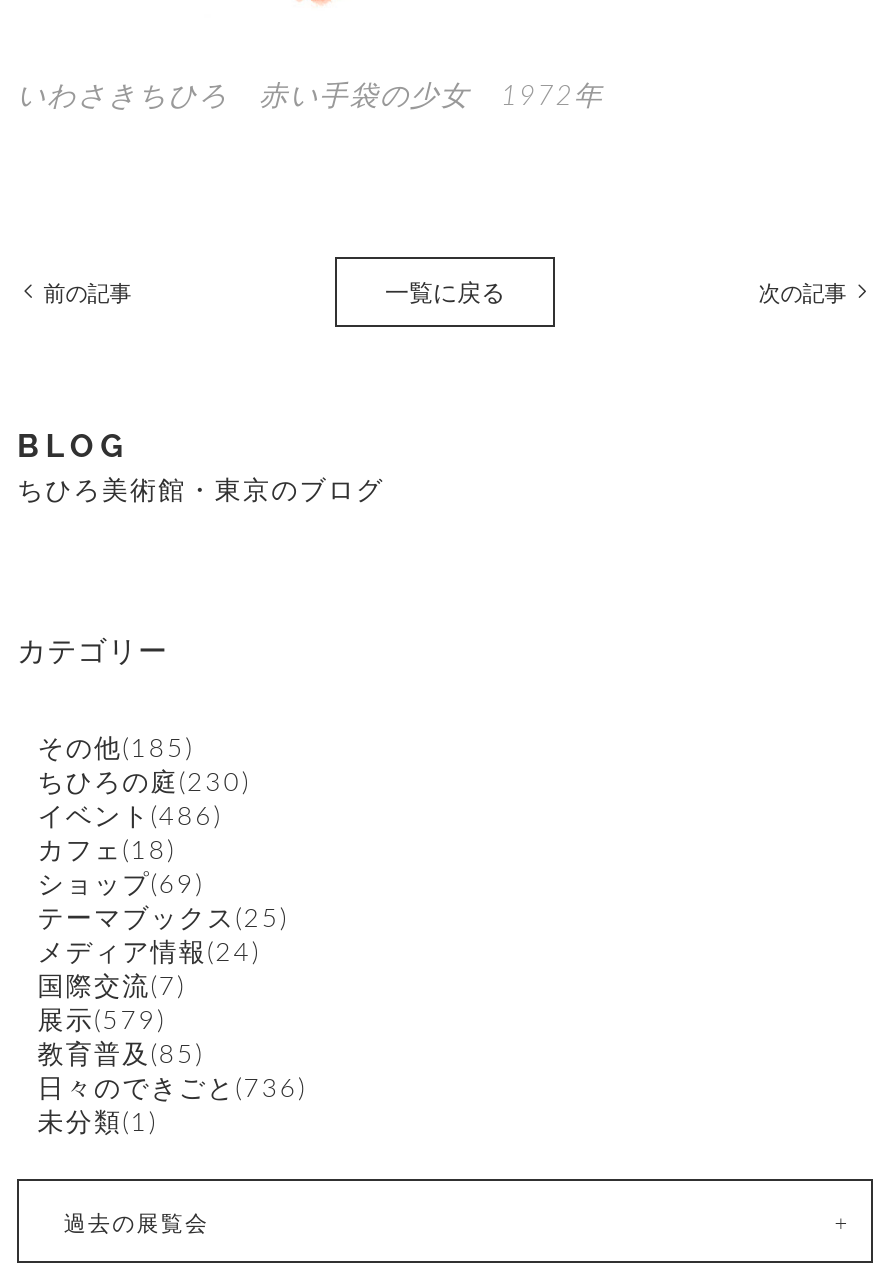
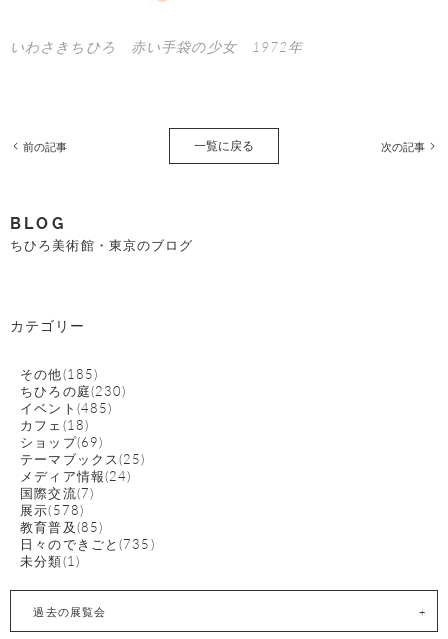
[37,798,222,834] イベント(486) -> [20,399,112,417] イベント(485)
[37,1002,165,1038] 展示(579) -> [20,501,84,519] 展示(578)
[37,1070,306,1106] 日々のできごと(736) -> [20,535,155,553] 日々のできごと(735)

